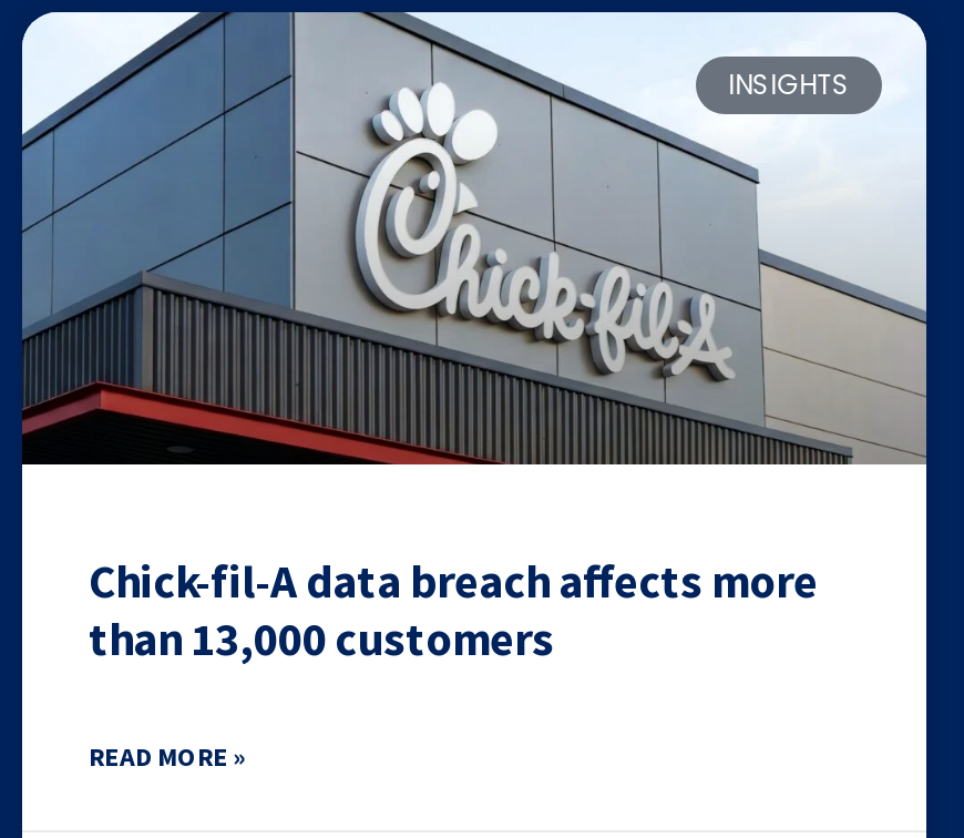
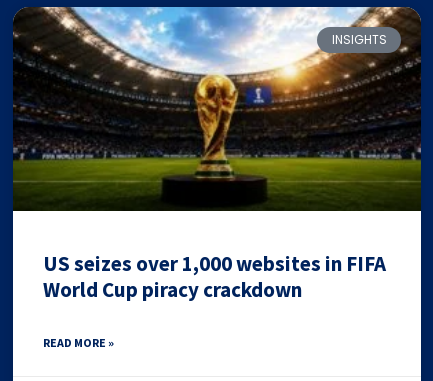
[20,10,929,667] [image] | Chick-fil-A data breach affects more | than 13,000 customers -> [12,6,422,302] [image] | US seizes over 1,000 websites in FIFA | World Cup piracy crackdown

